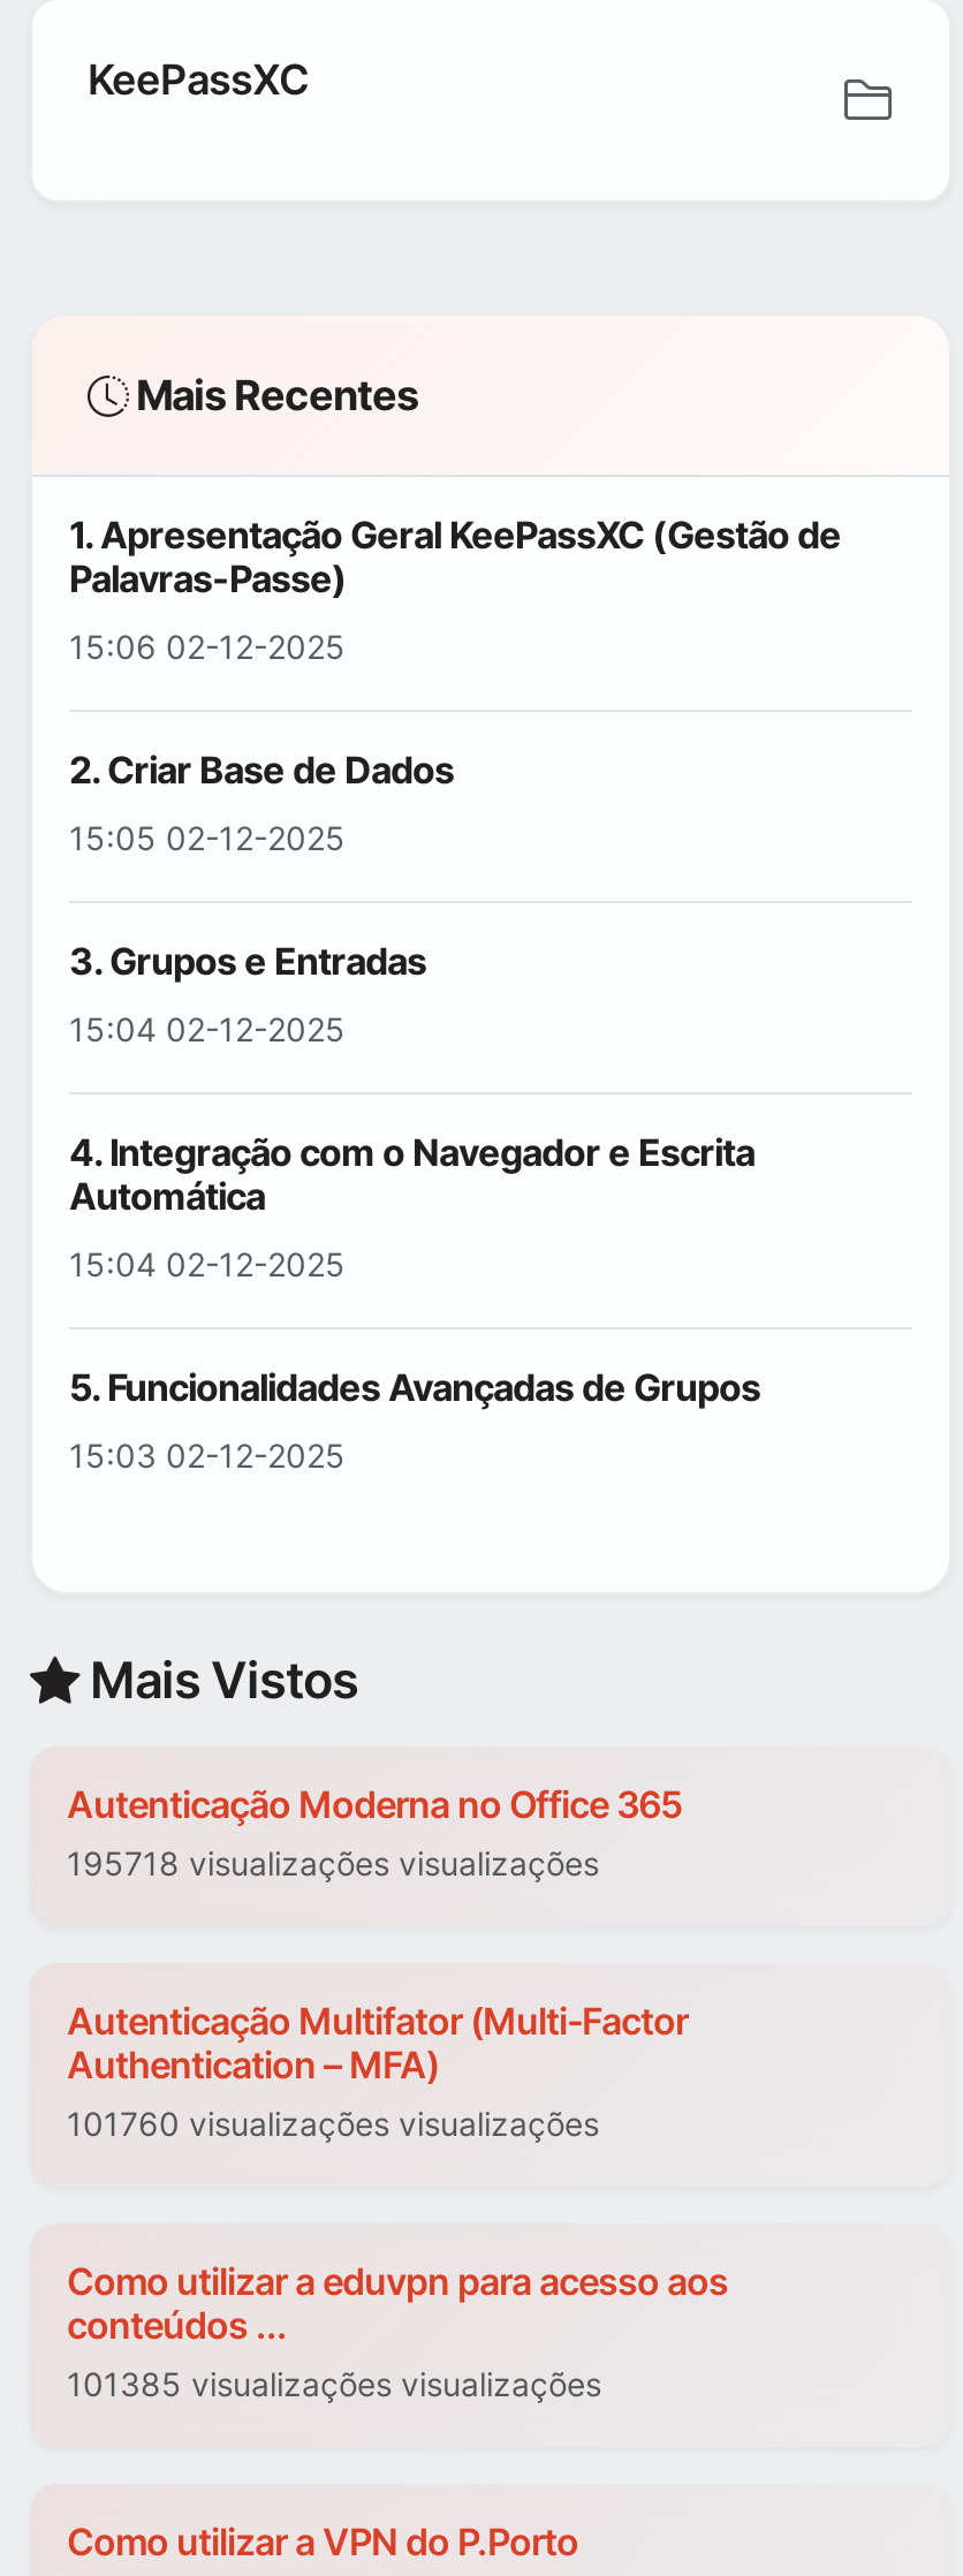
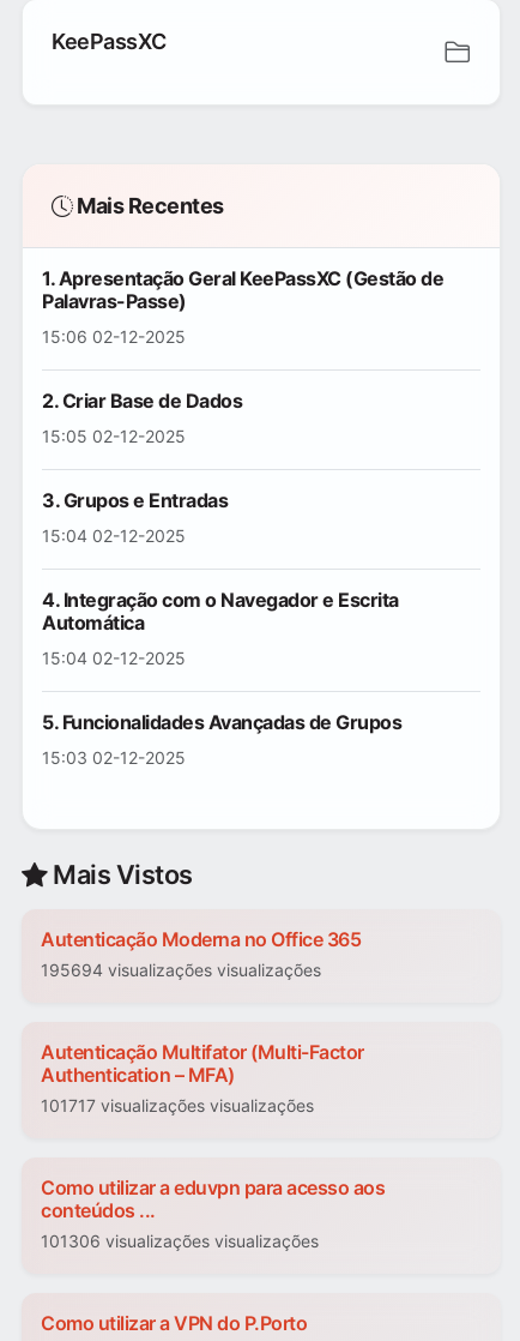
[67,1844,599,1884] 195718 visualizações visualizações -> [41,960,321,981] 195694 visualizações visualizações
[67,2105,599,2144] 101760 visualizações visualizações -> [41,1096,314,1116] 101717 visualizações visualizações
[67,2365,601,2404] 101385 visualizações visualizações -> [41,1231,319,1252] 101306 visualizações visualizações

